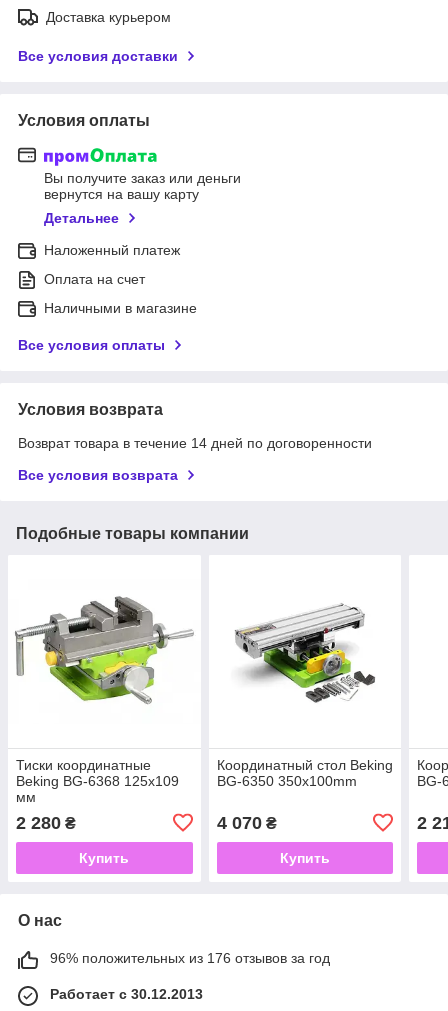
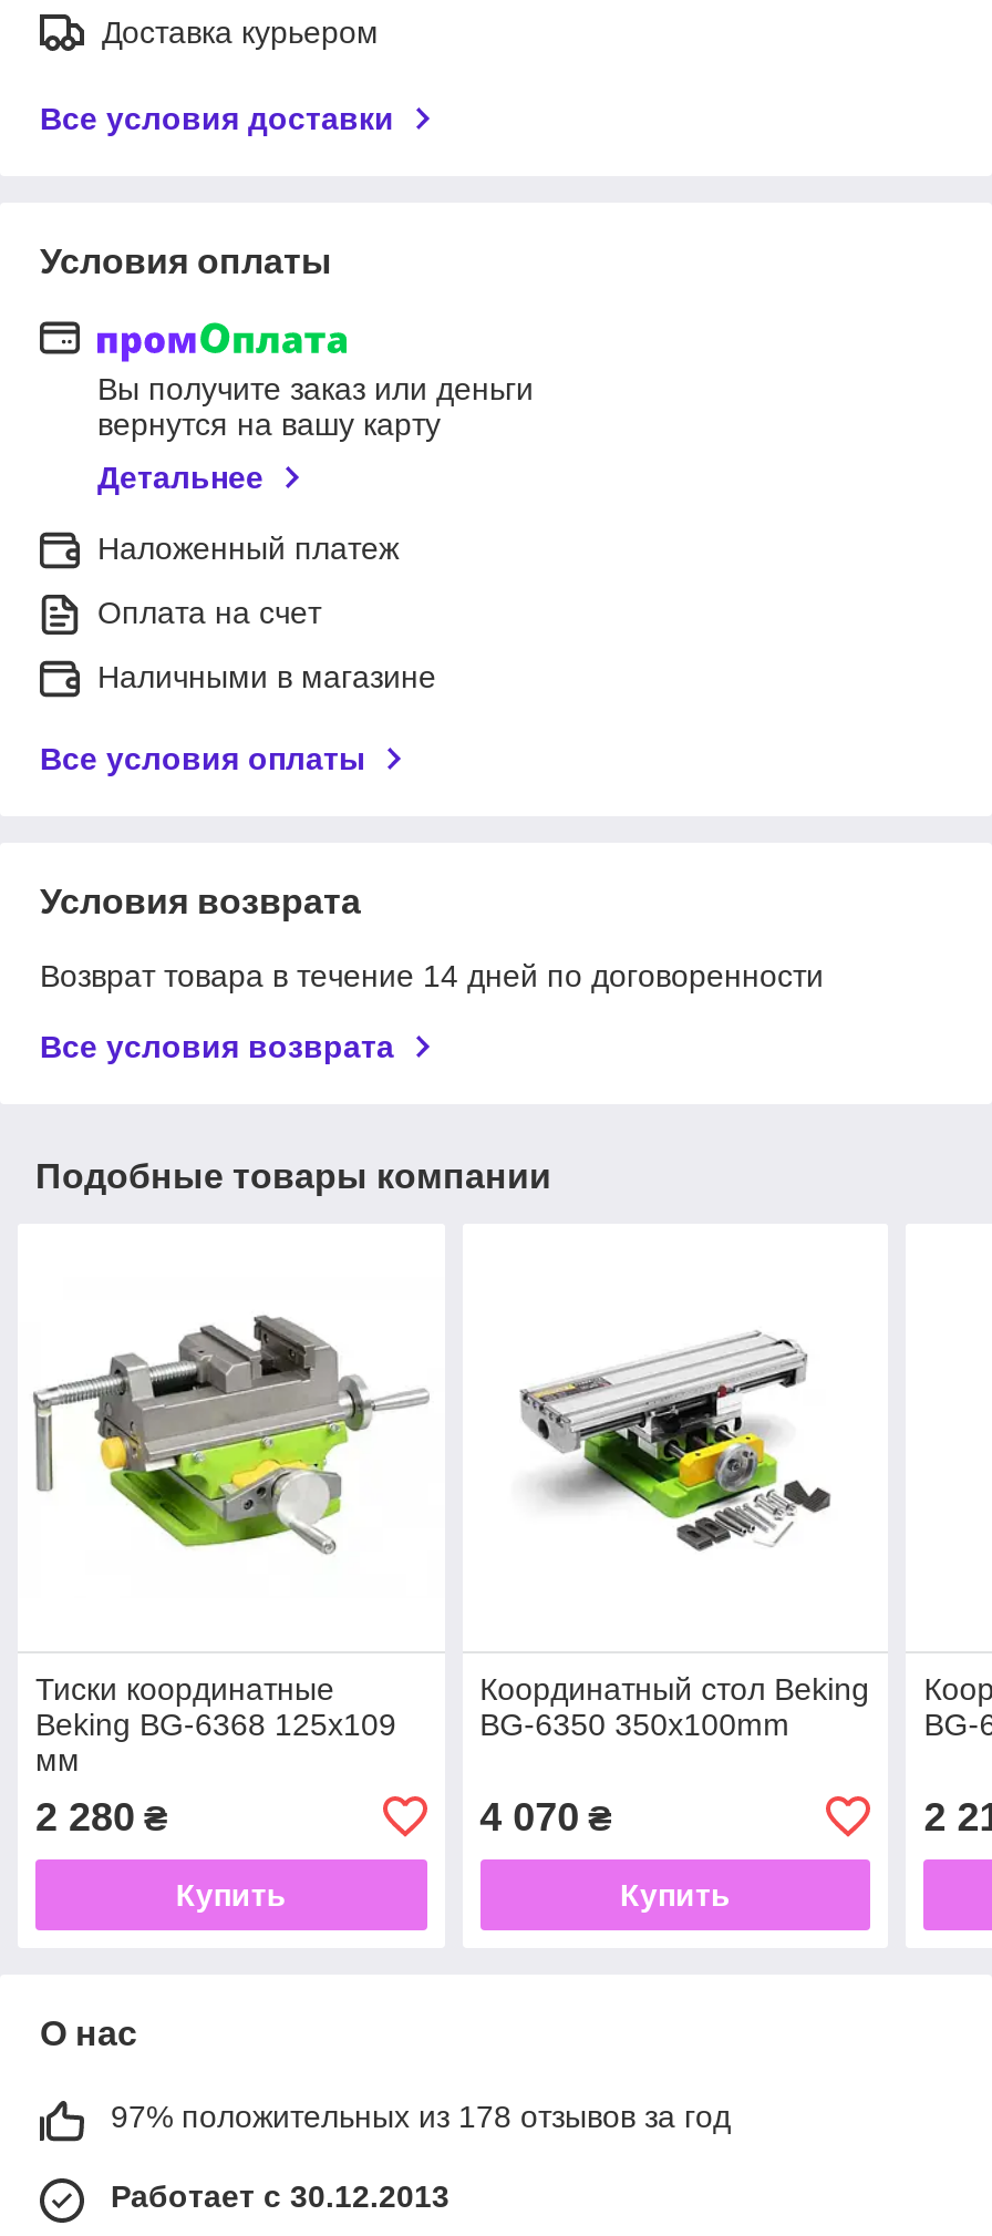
[50,950,330,966] 96% положительных из 176 отзывов за год -> [111,2098,731,2134] 97% положительных из 178 отзывов за год

